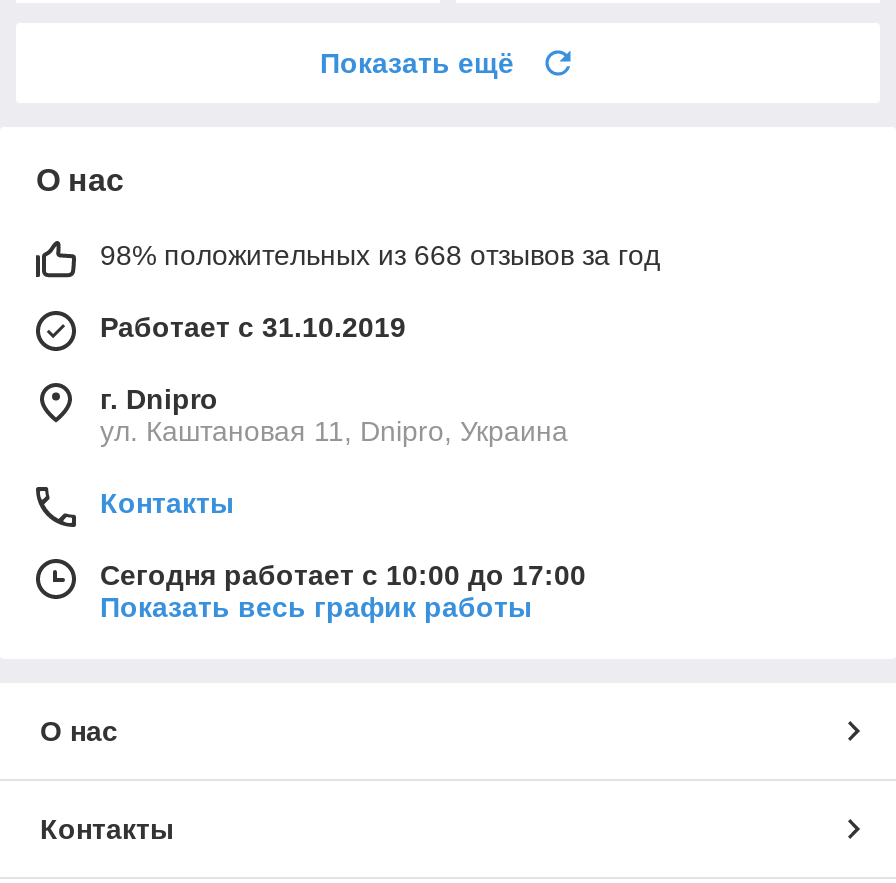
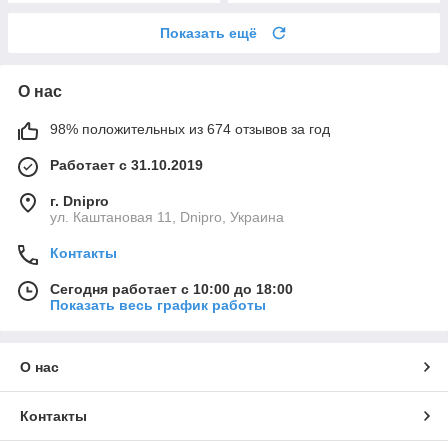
[100,239,660,271] 98% положительных из 668 отзывов за год -> [50,121,330,137] 98% положительных из 674 отзывов за год
[100,559,586,591] Сегодня работает с 10:00 до 17:00 -> [50,281,293,297] Сегодня работает с 10:00 до 18:00

